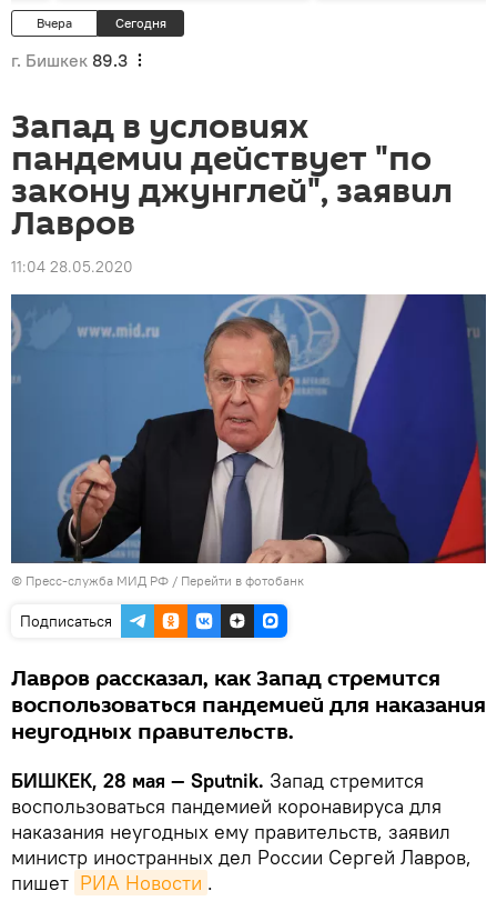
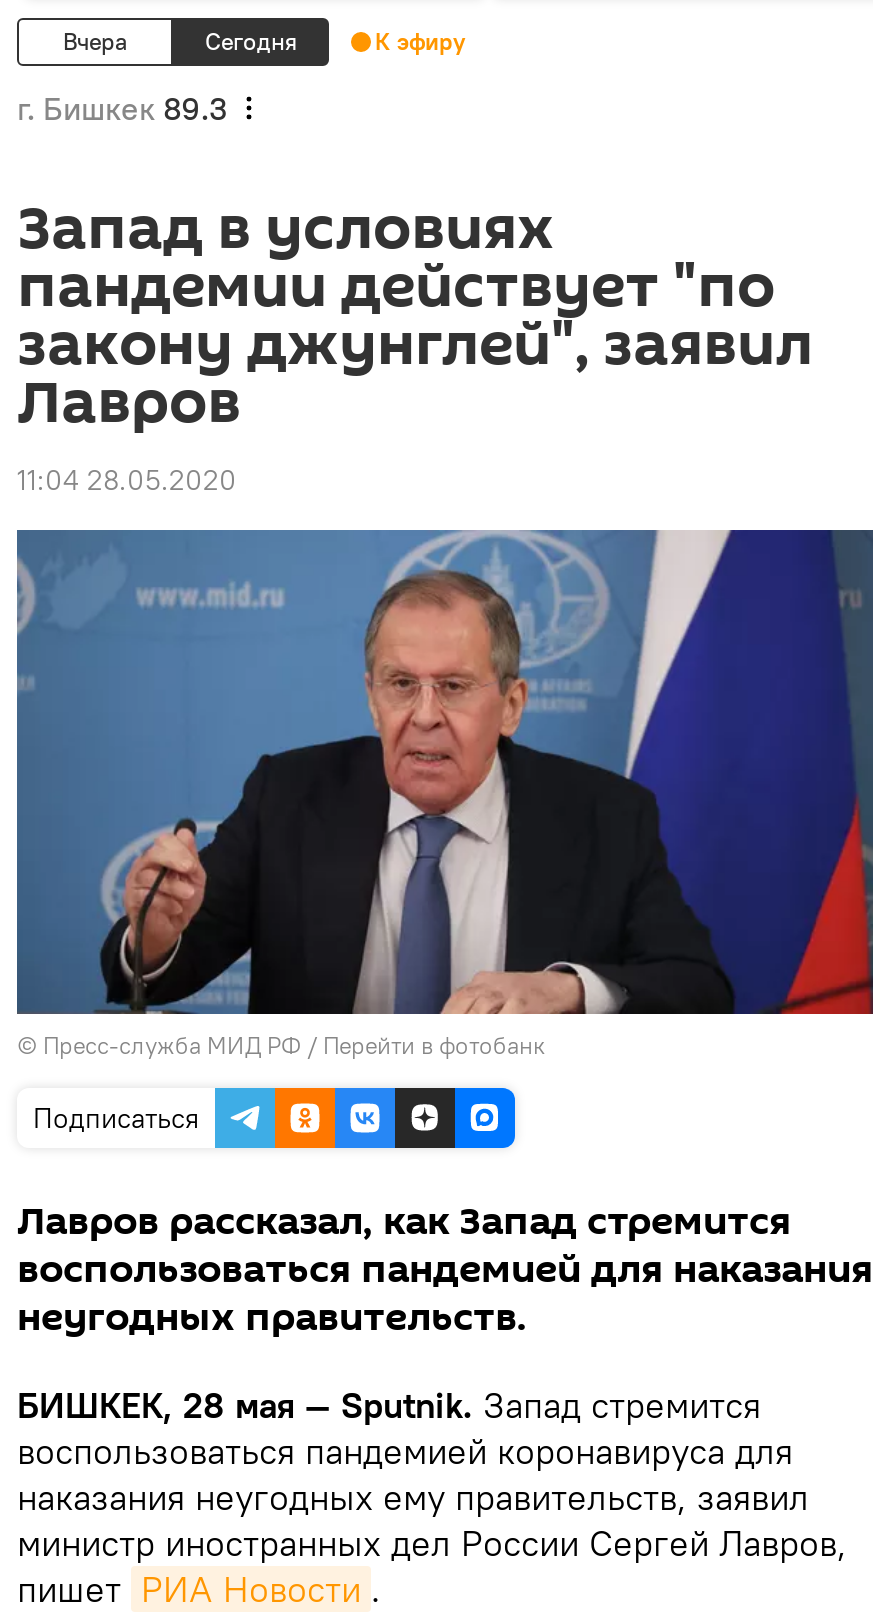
none -> [375,26,465,56] К эфиру

